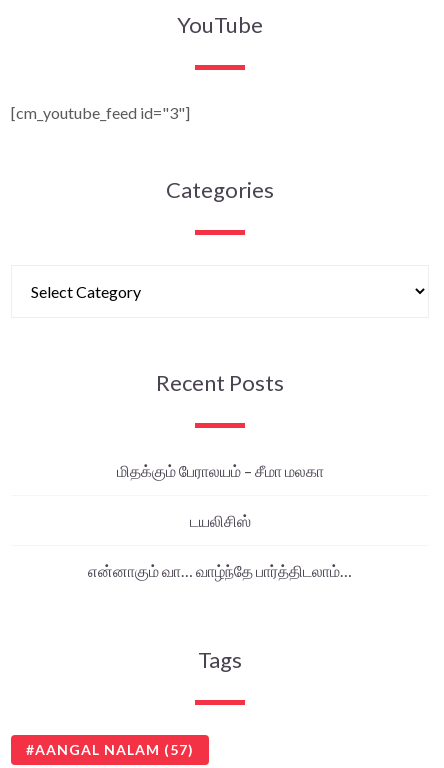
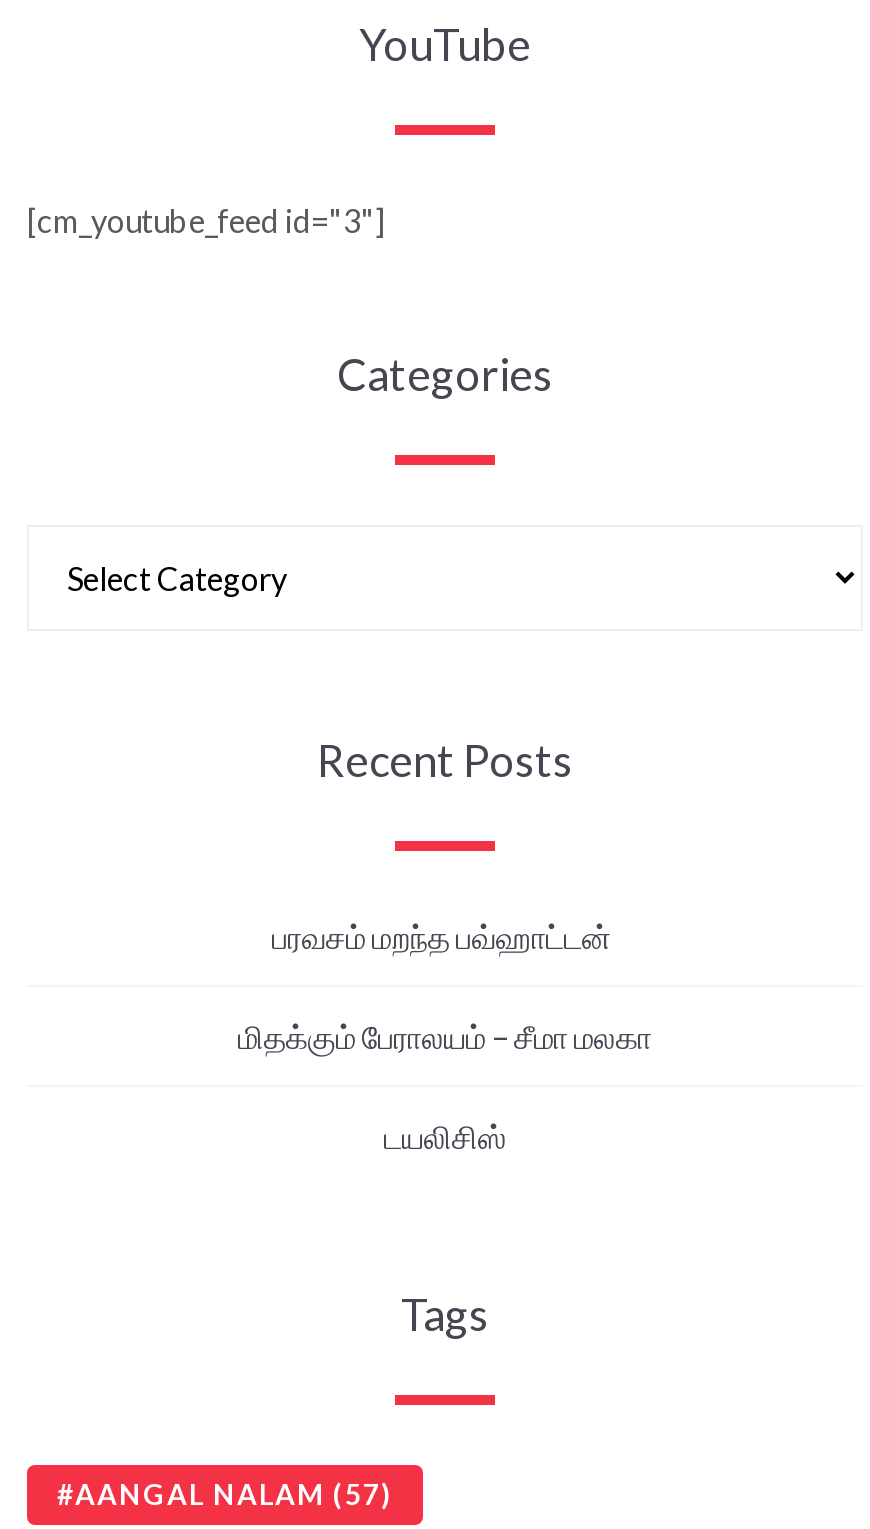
none -> [272,916,618,954] பரவசம் மறந்த பவ்ஹாட்டன்
moved [116,460,323,529] -> [238,1016,652,1154]: மிதக்கும் பேராலயம் – சீமா மலகா | டயலிசிஸ்
[88,560,352,579] என்னாகும் வா… வாழ்ந்தே பார்த்திடலாம்… -> none

